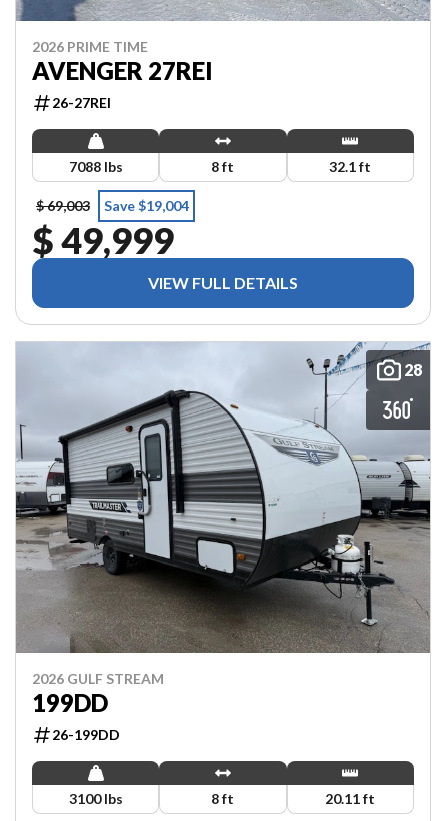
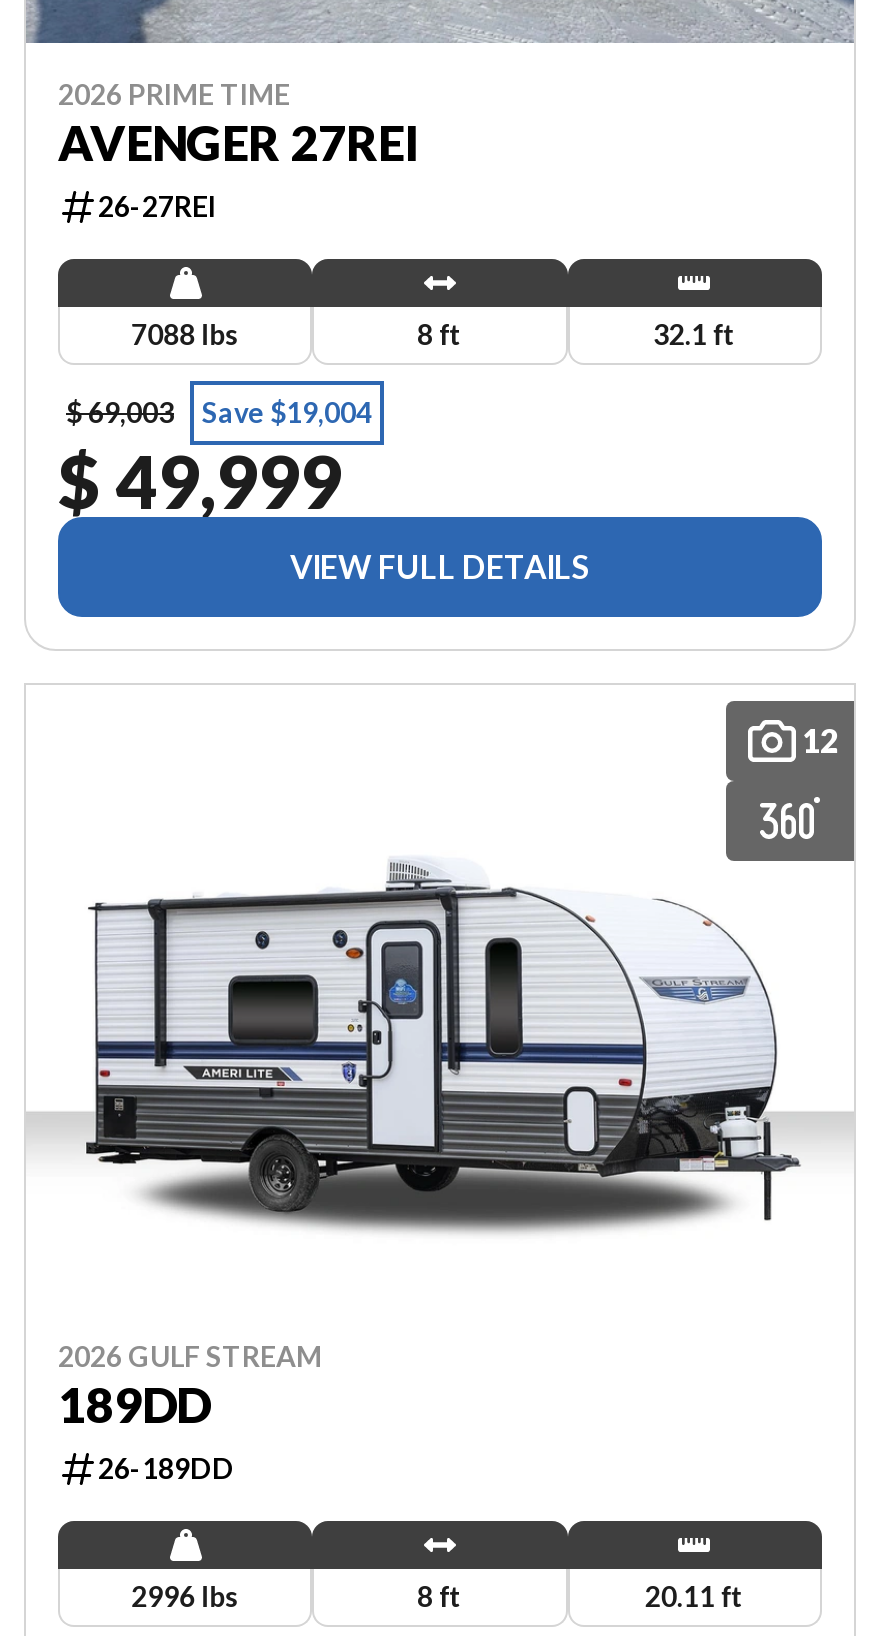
[15,341,431,654] [image] | 28 -> [26,684,854,1306] [image] | 12
[32,687,120,742] 199DD | 26-199DD -> [58,1375,234,1485] 189DD | 26-189DD
[69,789,123,806] 3100 lbs -> [131,1579,239,1613] 2996 lbs

